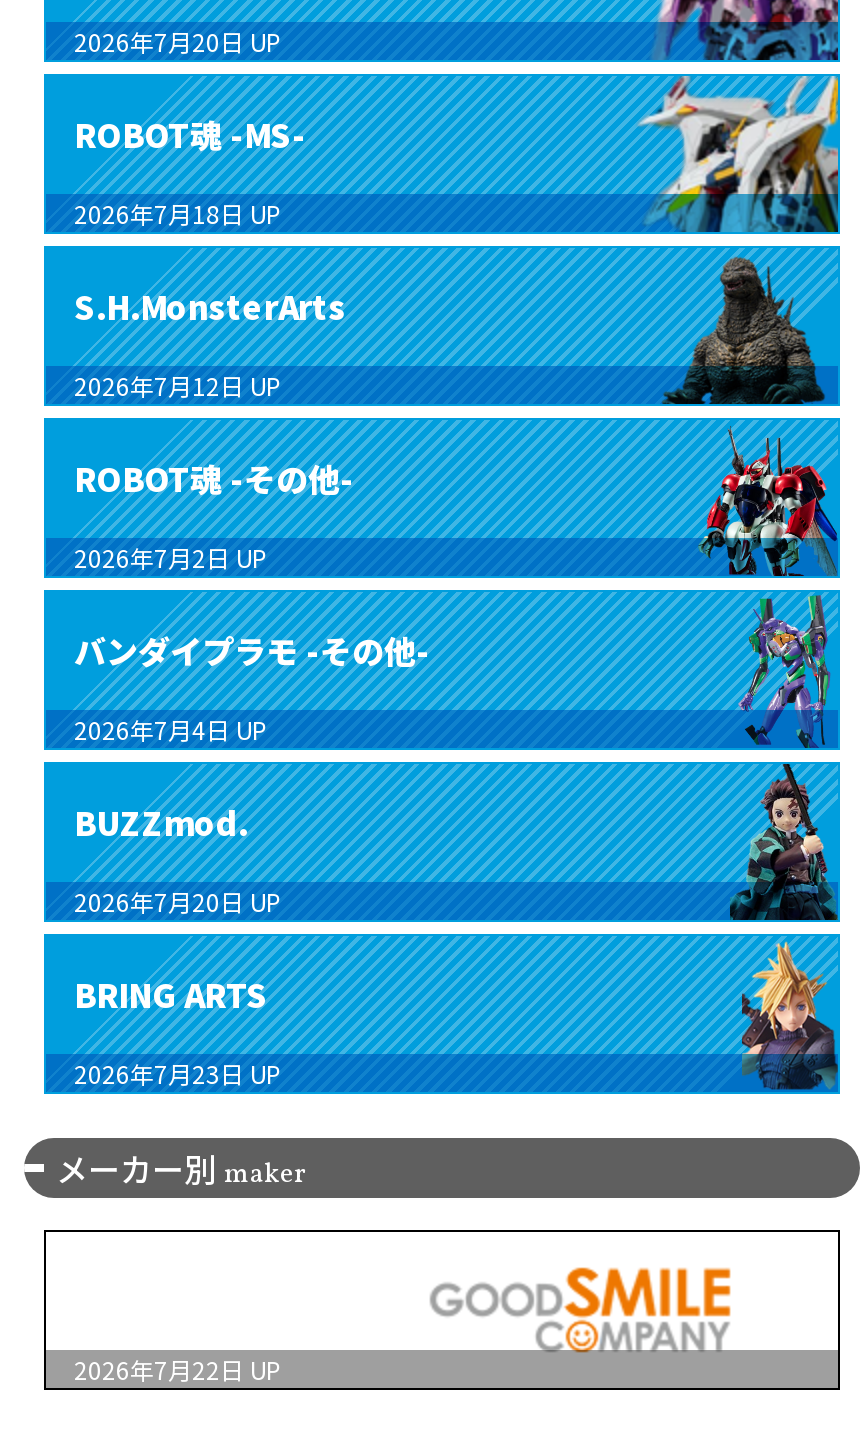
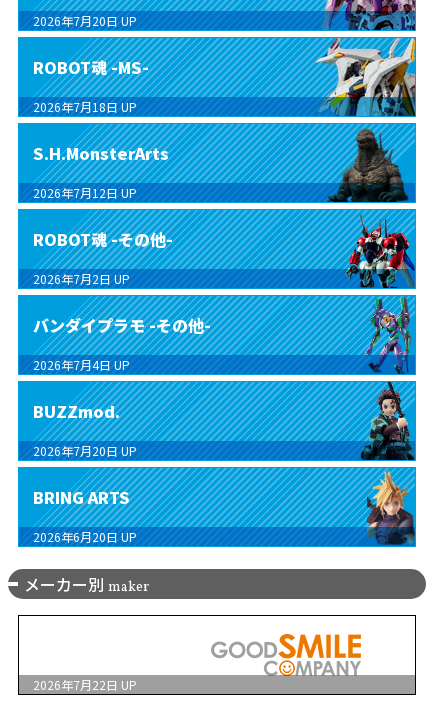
[74,1056,282,1090] 2026年7月23日 UP -> [33,528,137,545] 2026年6月20日 UP

